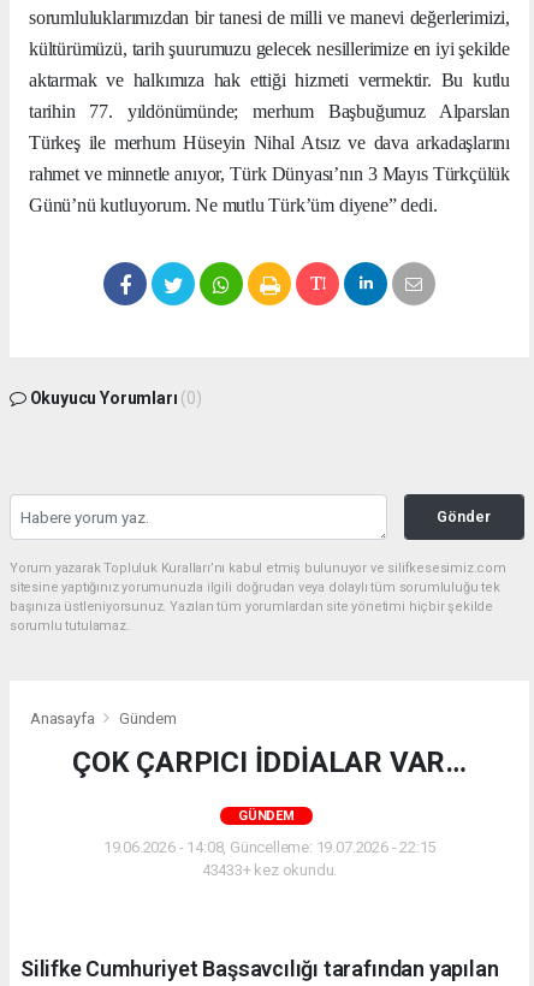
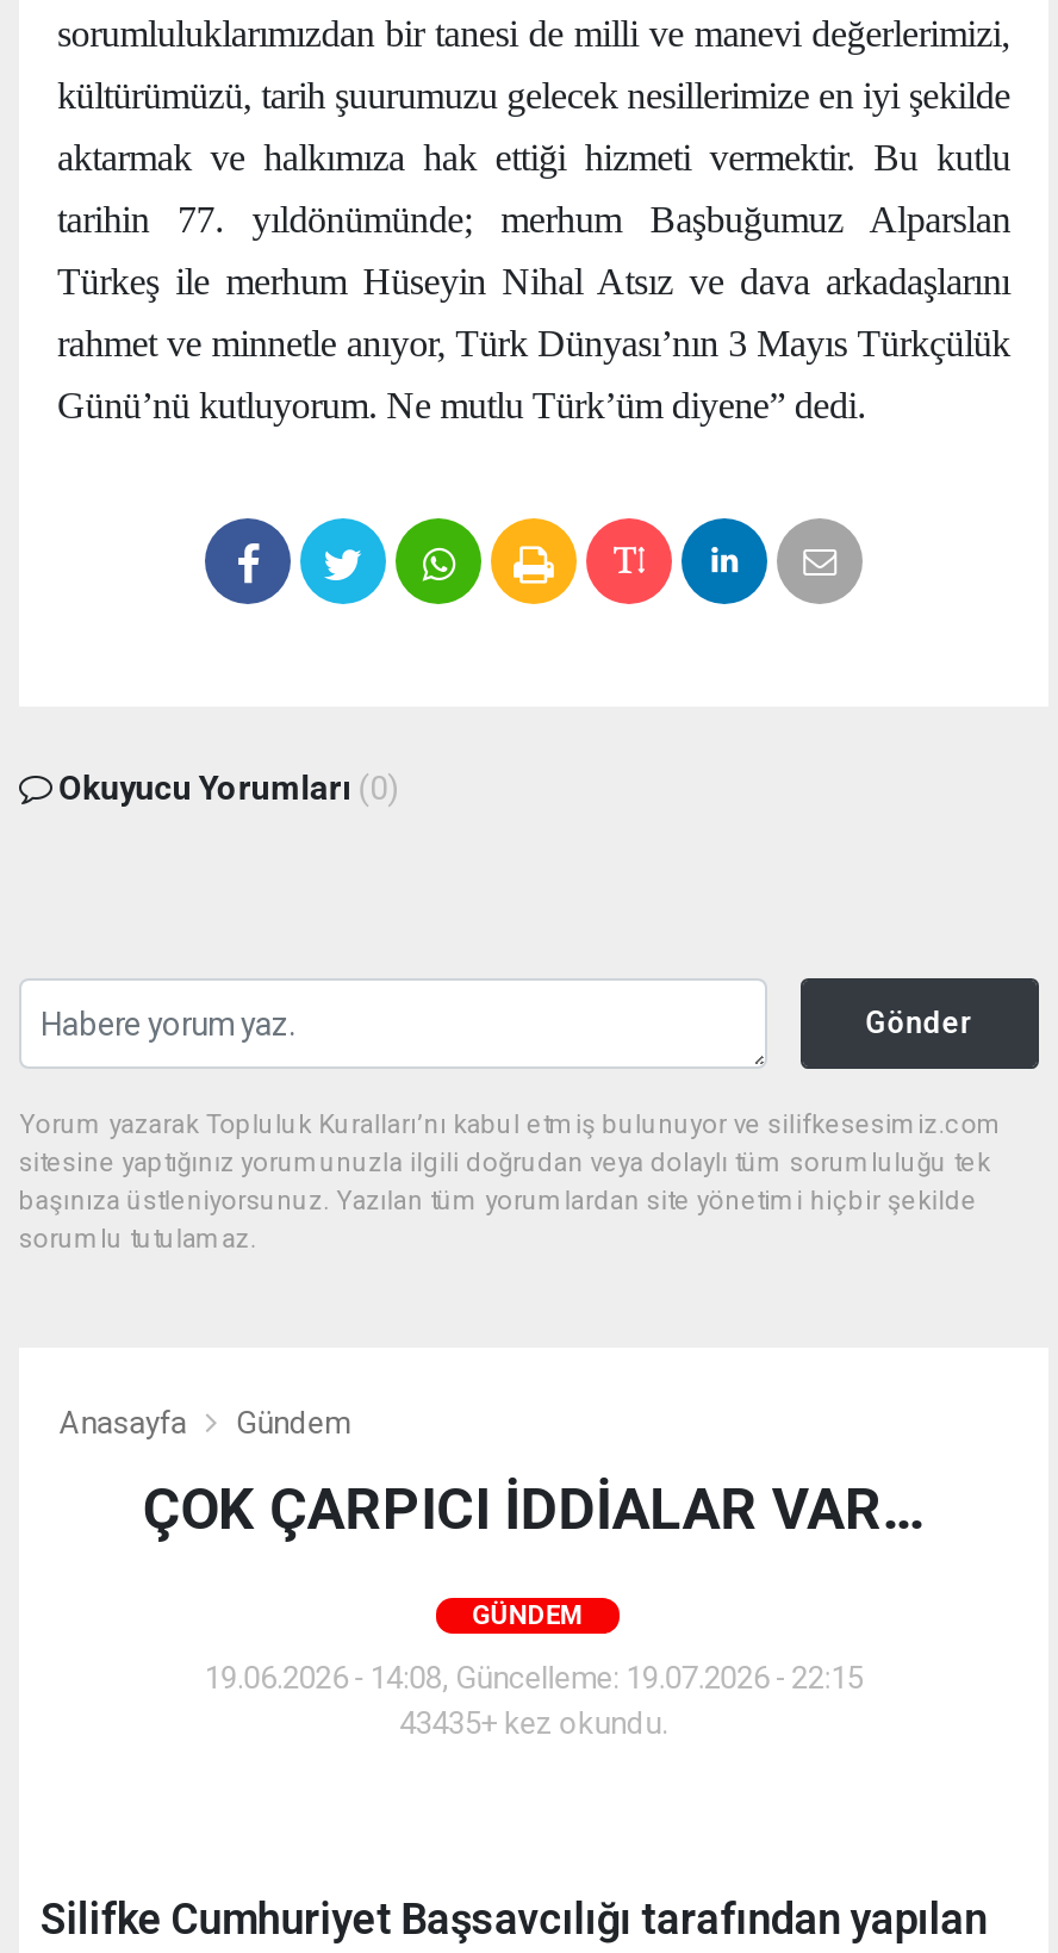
[202,861,337,879] 43433+ kez okundu. -> [400,1705,668,1740] 43435+ kez okundu.

